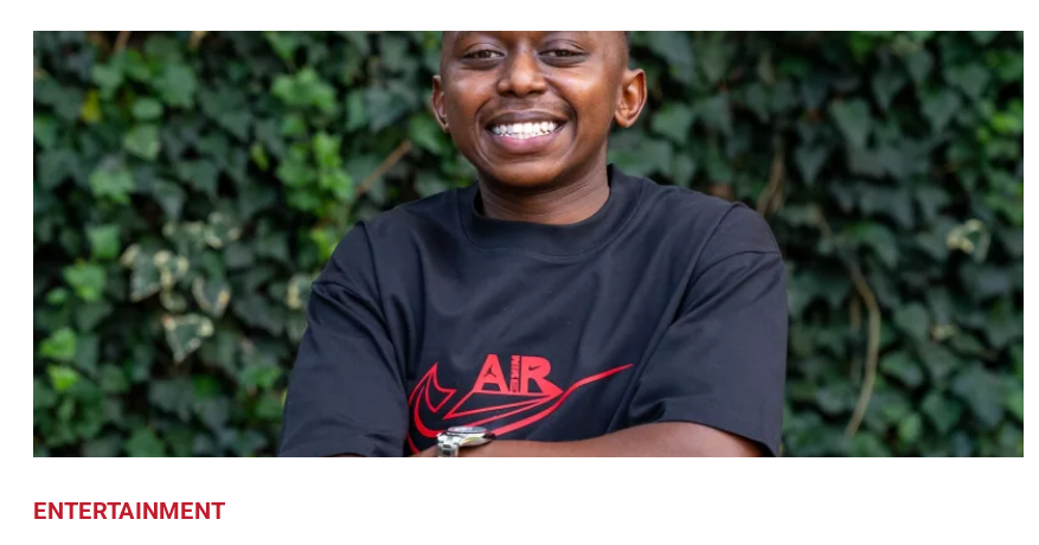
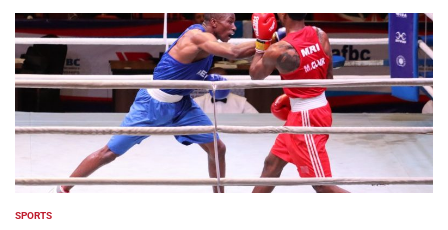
[31,28,1026,524] [image] | ENTERTAINMENT -> [14,12,434,221] [image] | SPORTS

